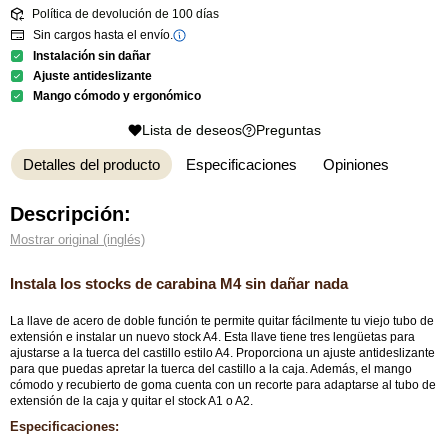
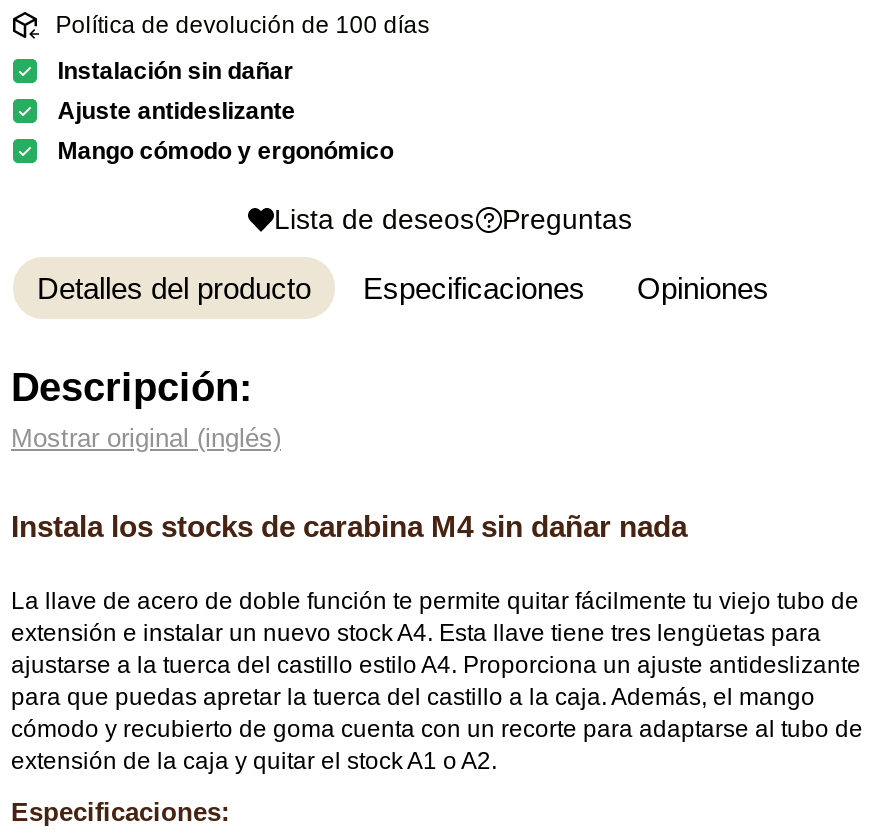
[33,28,173,42] Sin cargos hasta el envío. -> none

